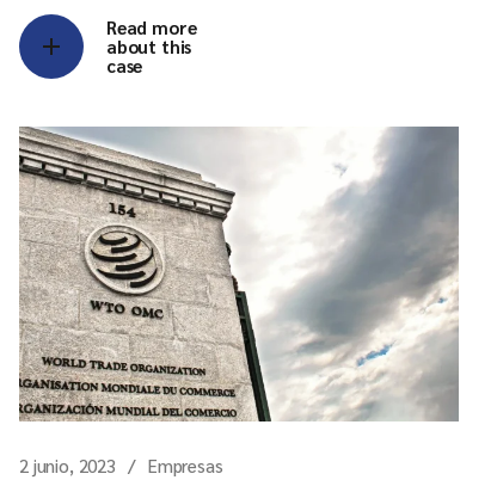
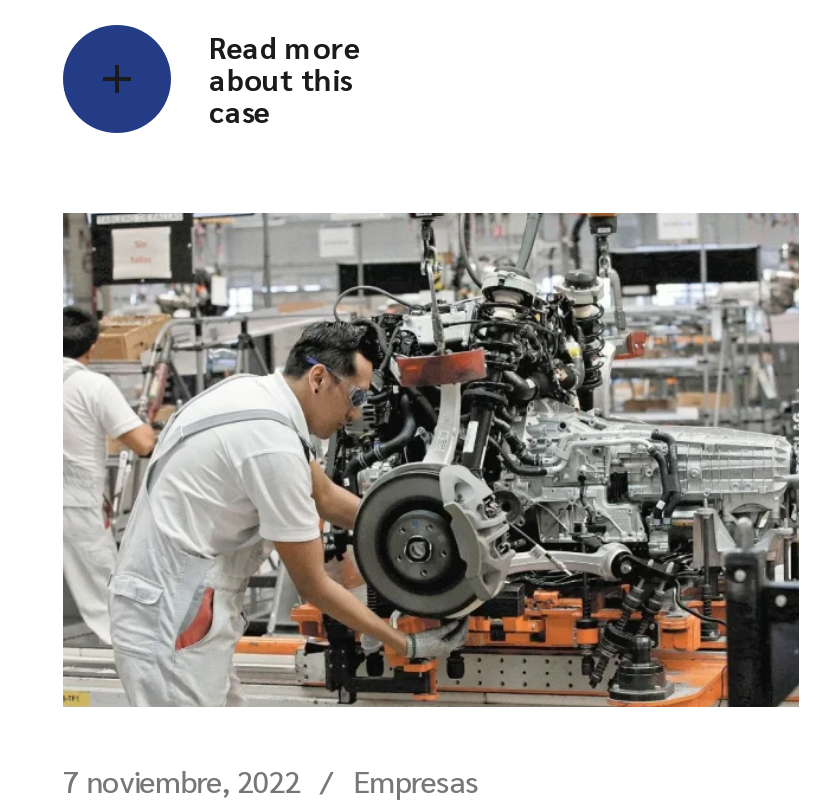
[19,127,459,477] [image] | 2 junio, 2023 Empresas -> [61,211,801,800] [image] | 7 noviembre, 2022 Empresas

